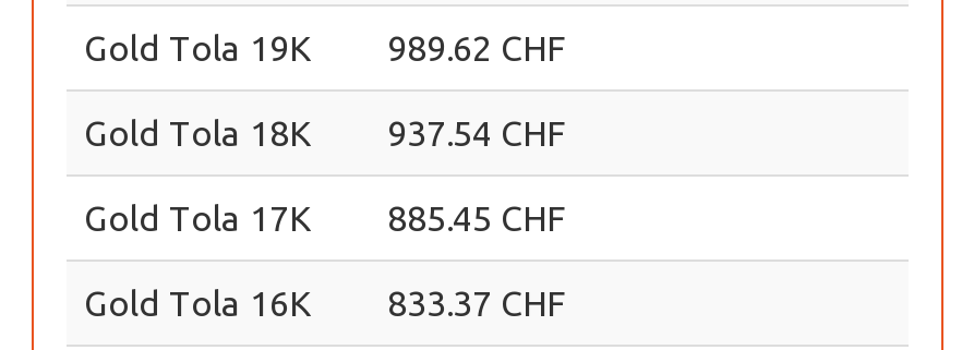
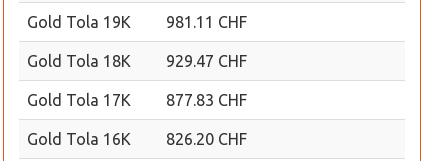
[84,28,564,68] Gold Tola 19K 989.62 CHF -> [27,13,247,31] Gold Tola 19K 981.11 CHF
[84,113,564,153] Gold Tola 18K 937.54 CHF -> [27,52,247,70] Gold Tola 18K 929.47 CHF
[84,198,564,238] Gold Tola 17K 885.45 CHF -> [27,91,247,109] Gold Tola 17K 877.83 CHF
[84,283,564,323] Gold Tola 16K 833.37 CHF -> [27,130,247,148] Gold Tola 16K 826.20 CHF

